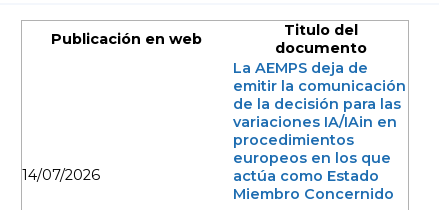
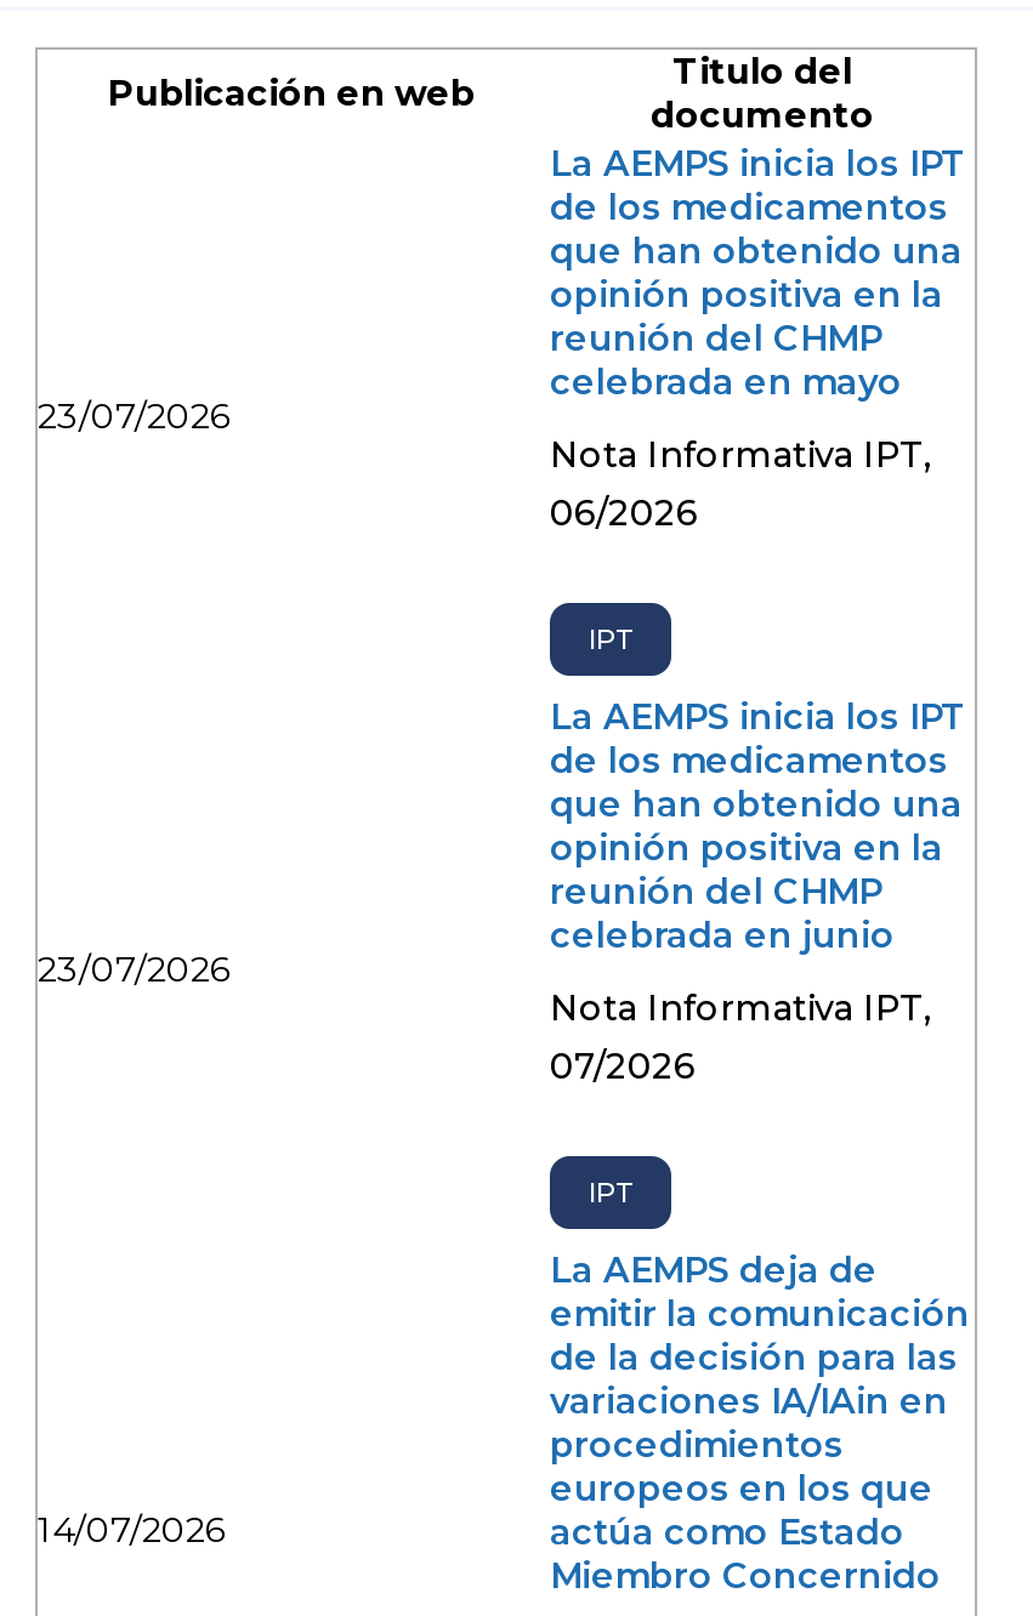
none -> [38,395,232,438] 23/07/2026
none -> [38,948,232,991] 23/07/2026
none -> [550,142,967,655] La AEMPS inicia los IPT | de los medicamentos | que han obtenido una | opinión positiva en la | reunión del CHMP | celebrada en mayo | Nota Informativa IPT, | 06/2026 | IPT
none -> [550,695,967,1208] La AEMPS inicia los IPT | de los medicamentos | que han obtenido una | opinión positiva en la | reunión del CHMP | celebrada en junio | Nota Informativa IPT, | 07/2026 | IPT

